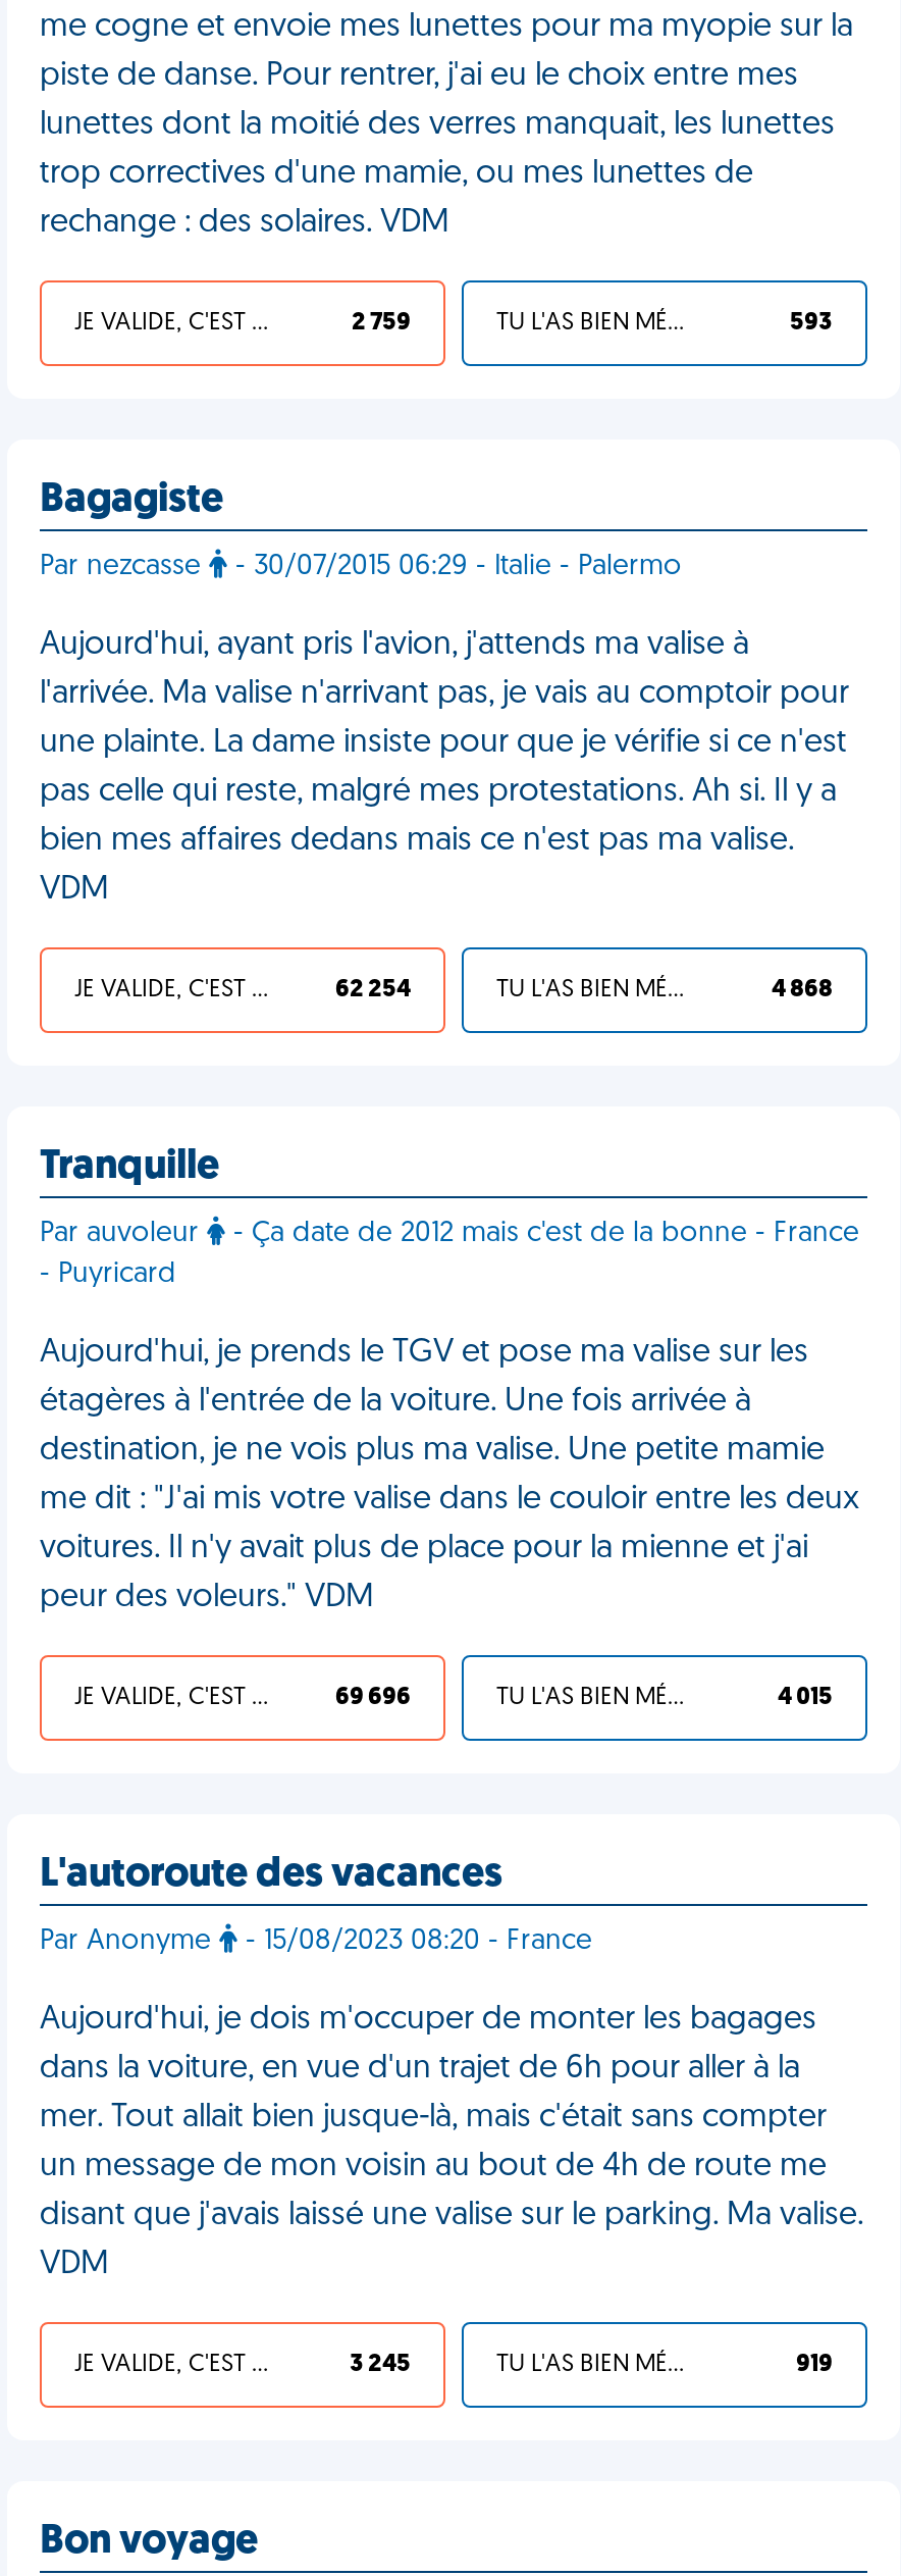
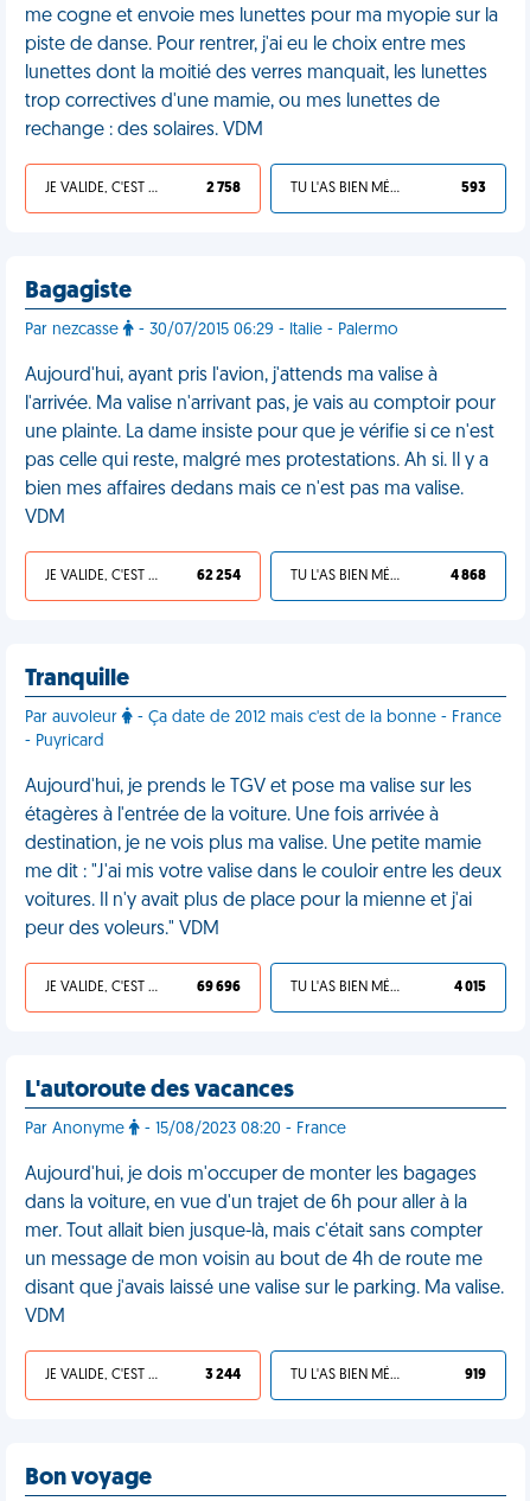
[352,311,411,336] 2 759 -> [206,181,241,196] 2 758
[350,2353,411,2377] 3 245 -> [205,1368,241,1382] 3 244

